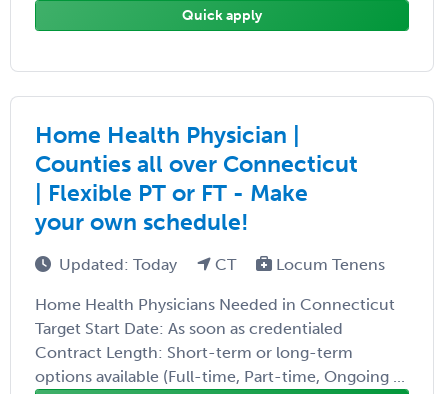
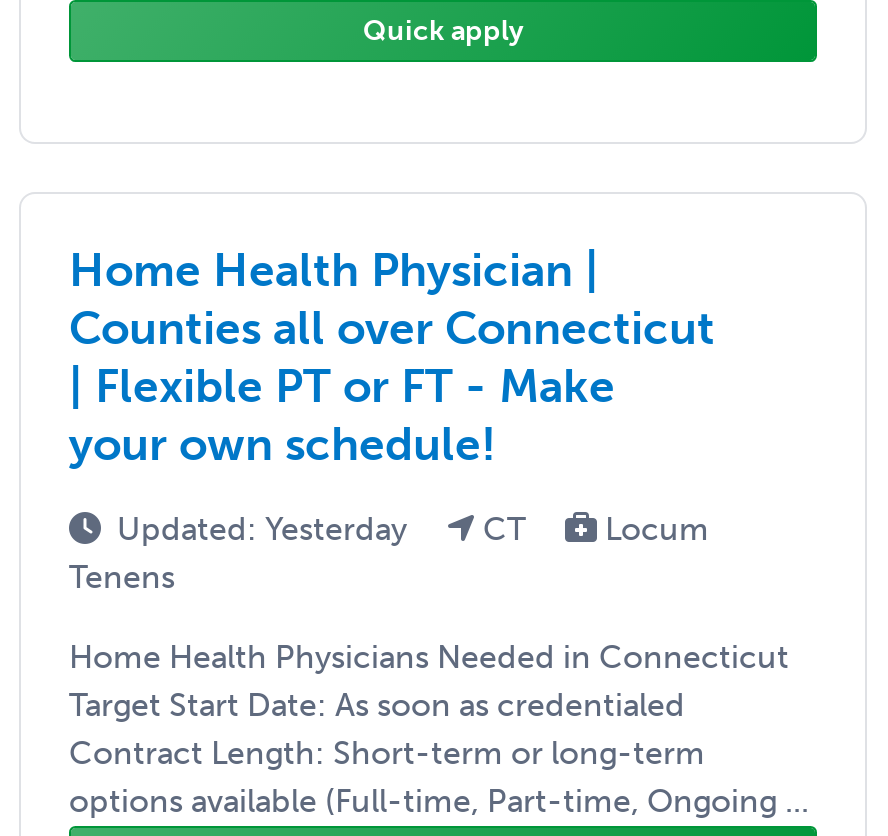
[59,255,181,274] Updated: Today -> [117,510,415,548] Updated: Yesterday

